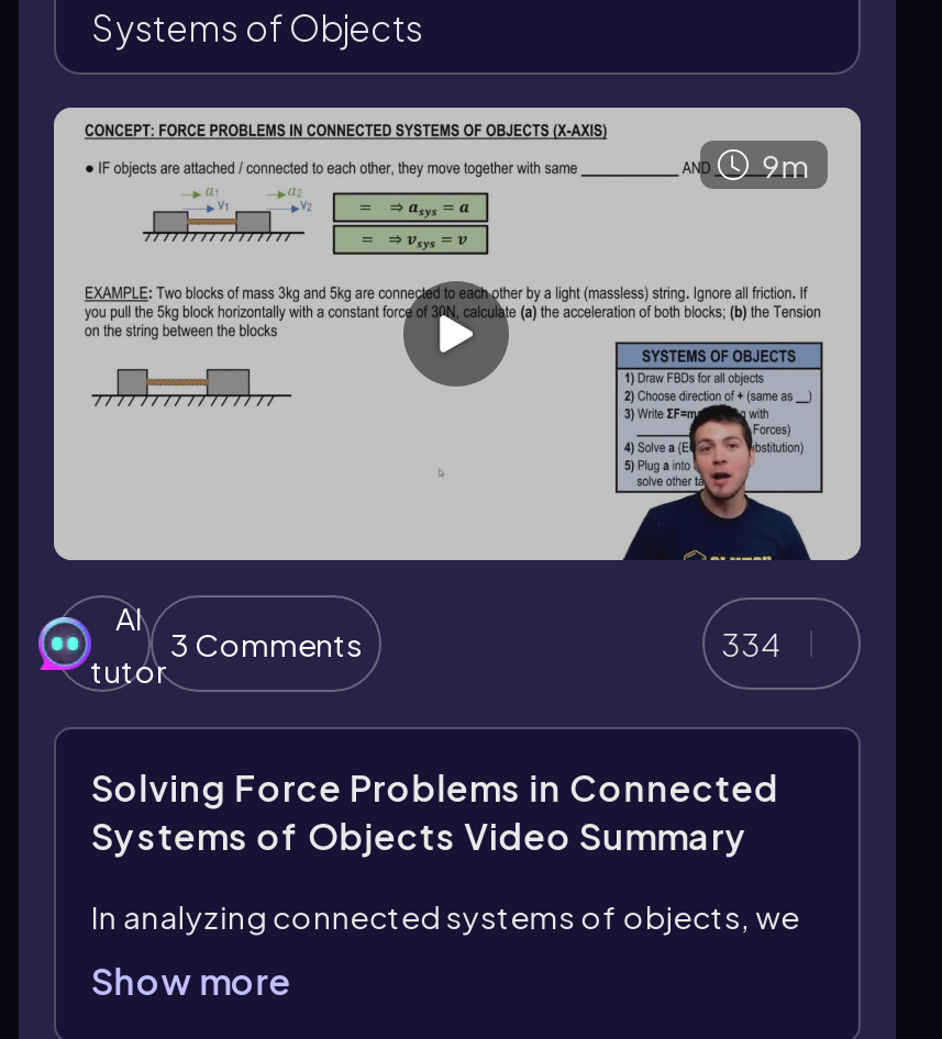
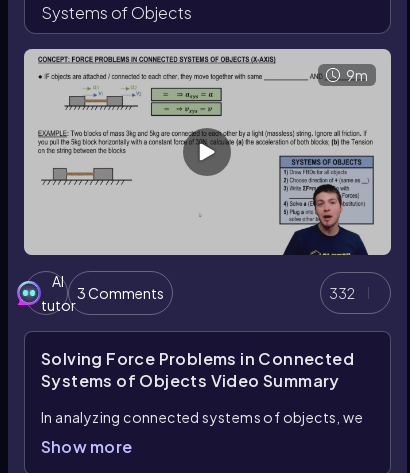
[722,624,781,664] 334 -> [329,284,355,302] 332

